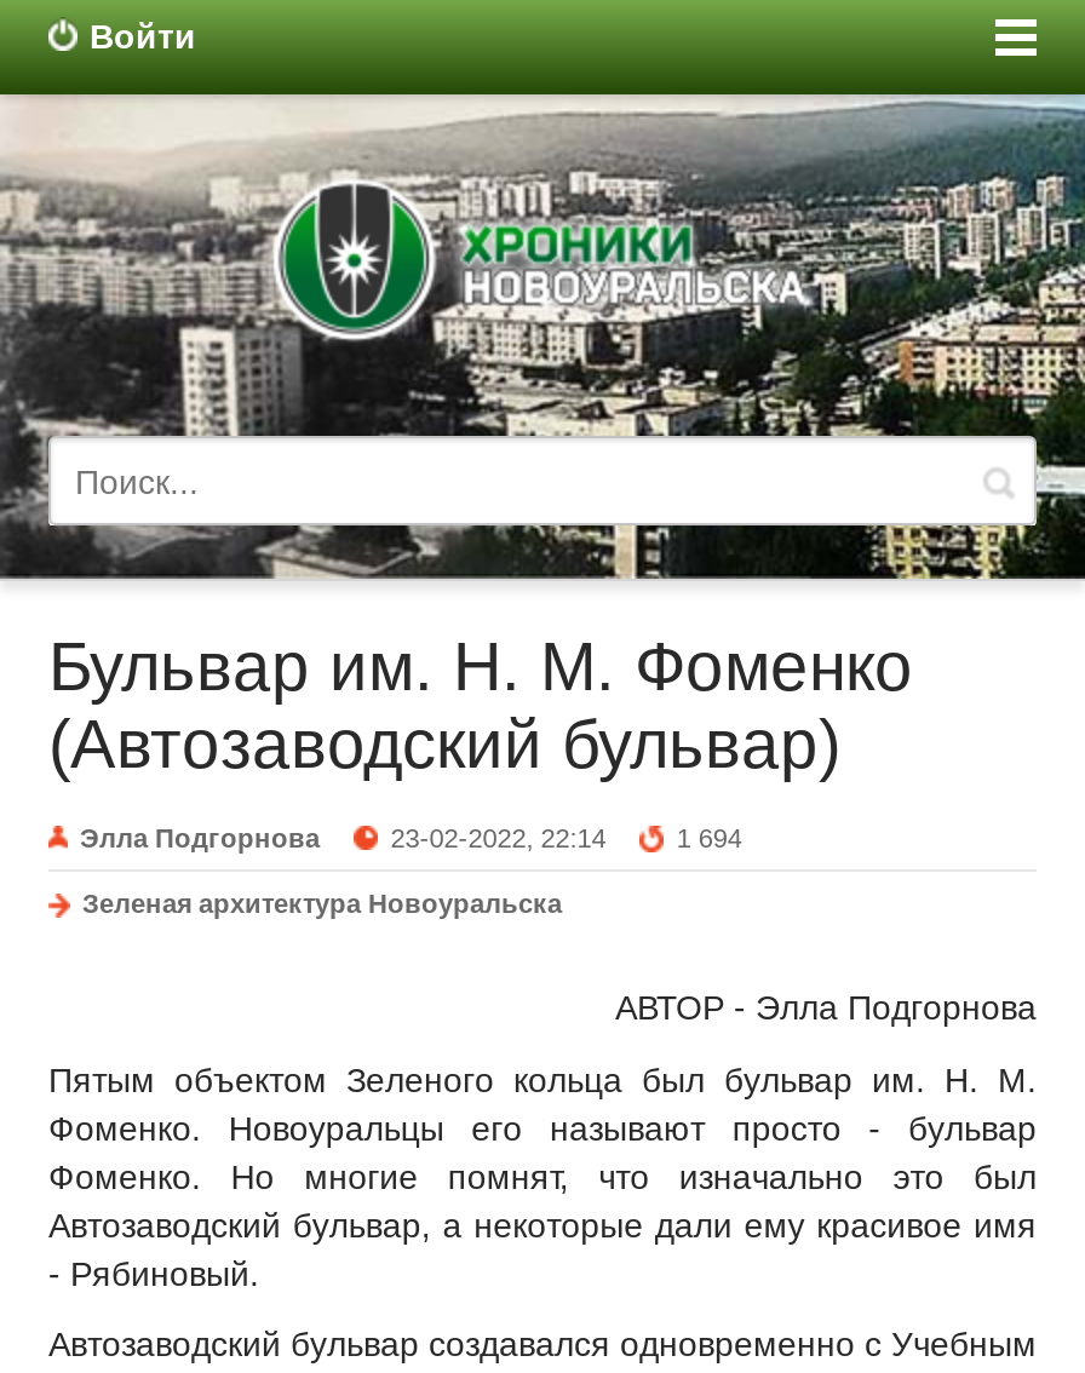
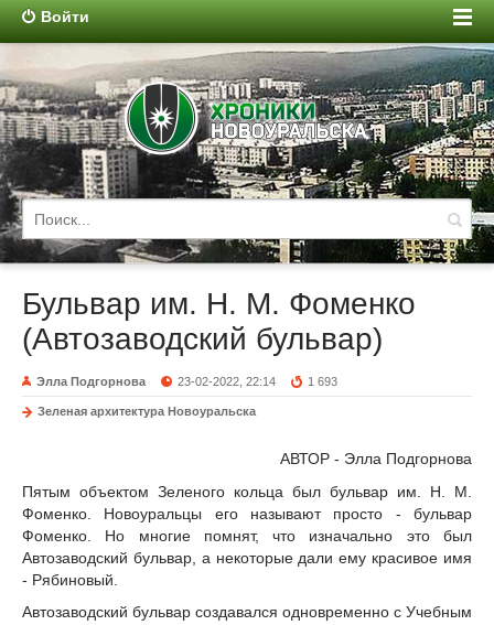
[677,823,742,852] 1 694 -> [308,375,338,388] 1 693

